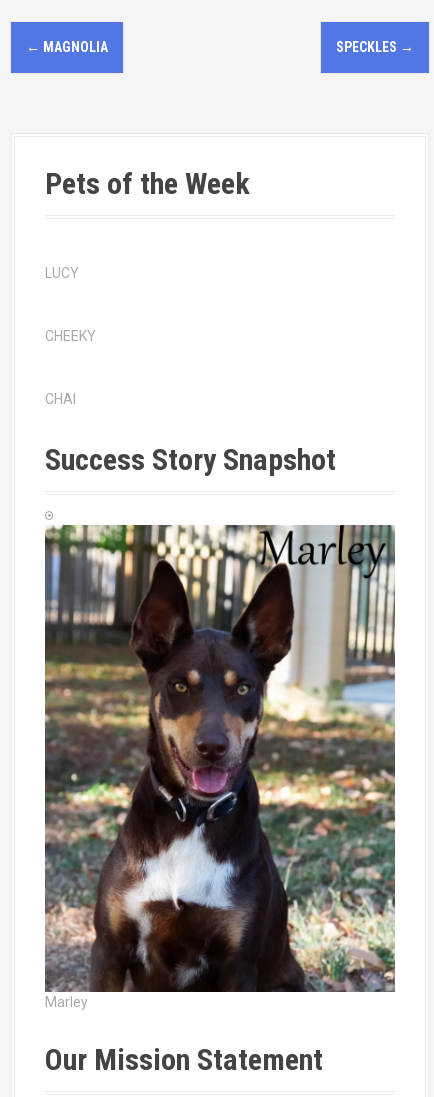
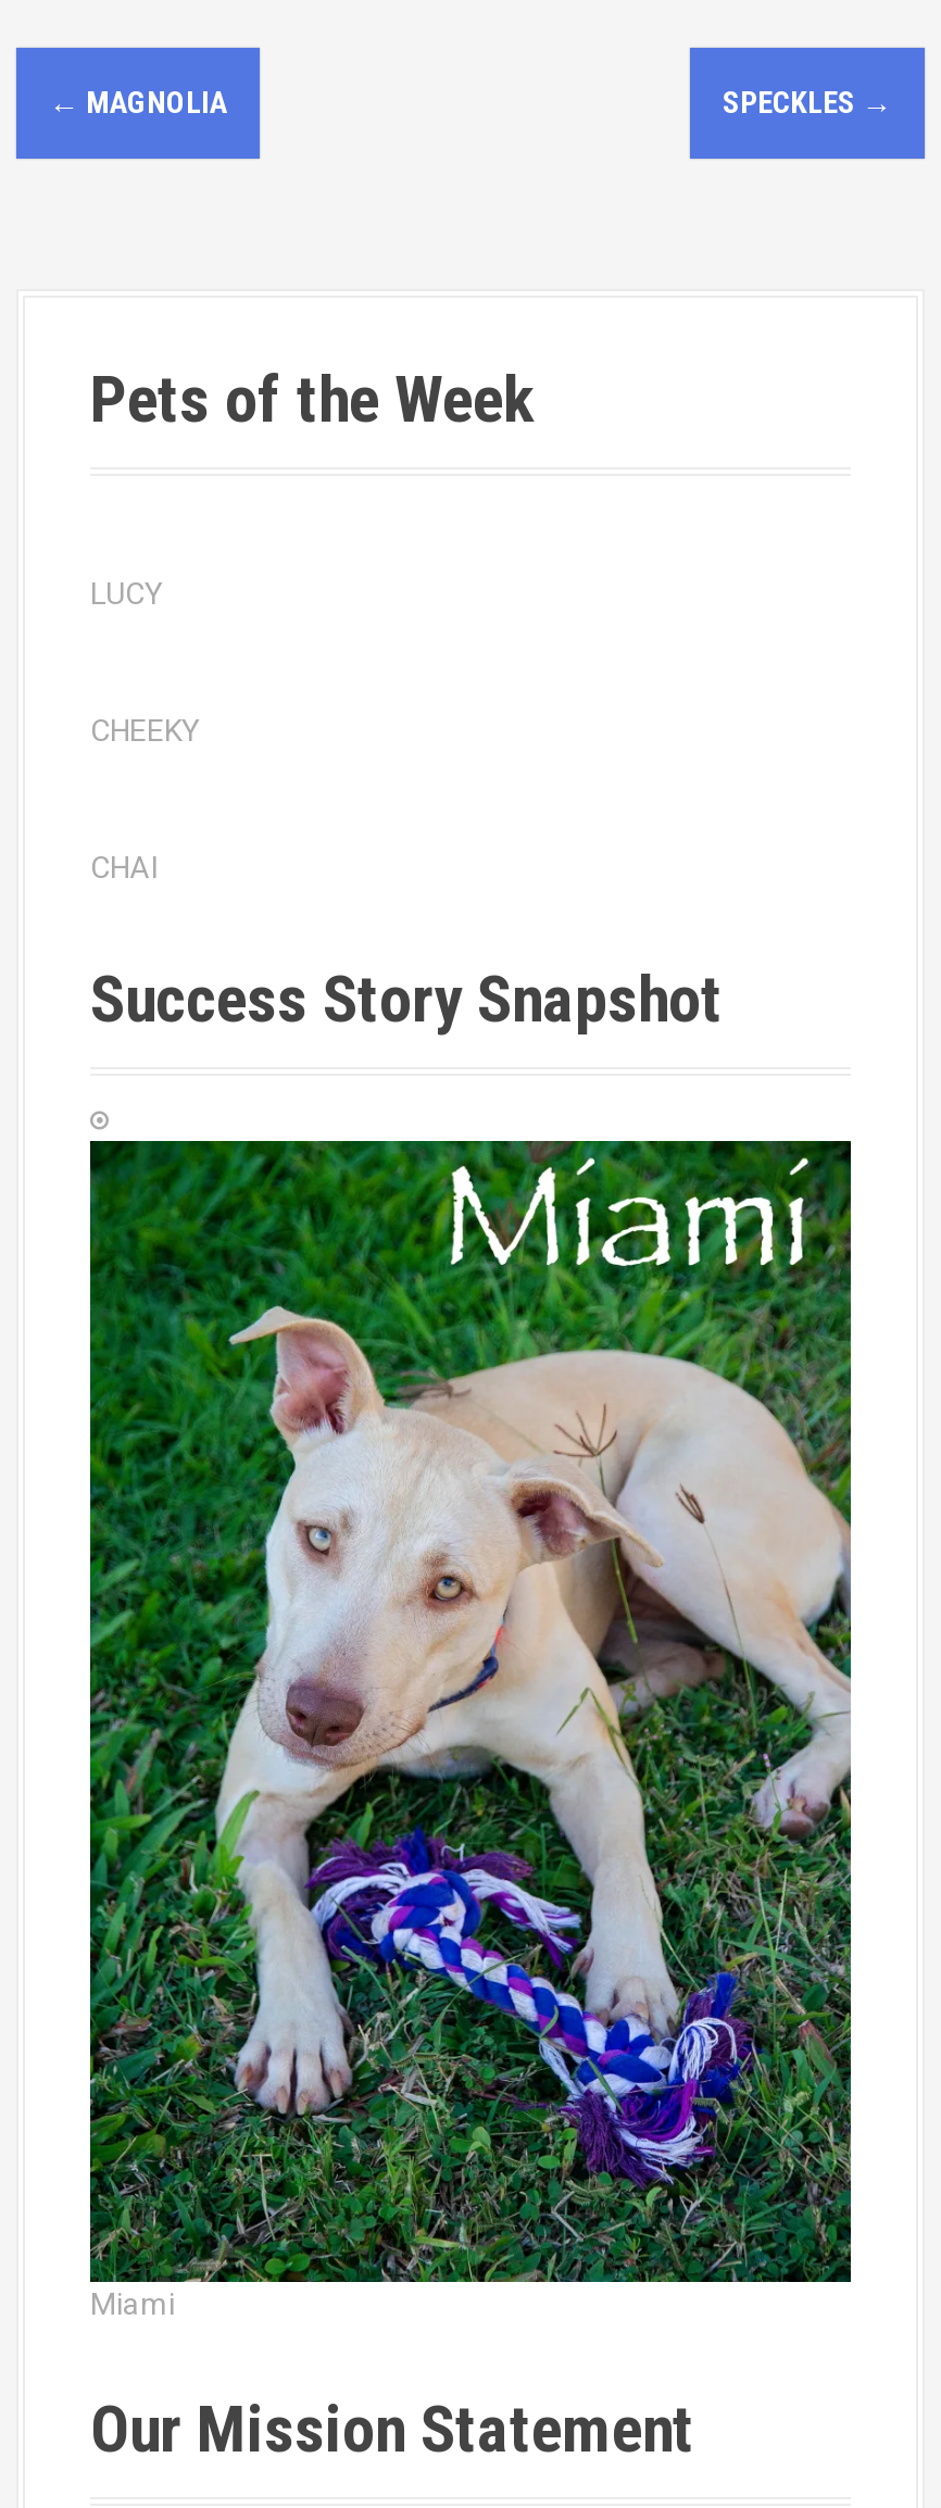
[44,524,395,1010] [image] | Marley -> [88,1139,853,2321] [image] | Miami

